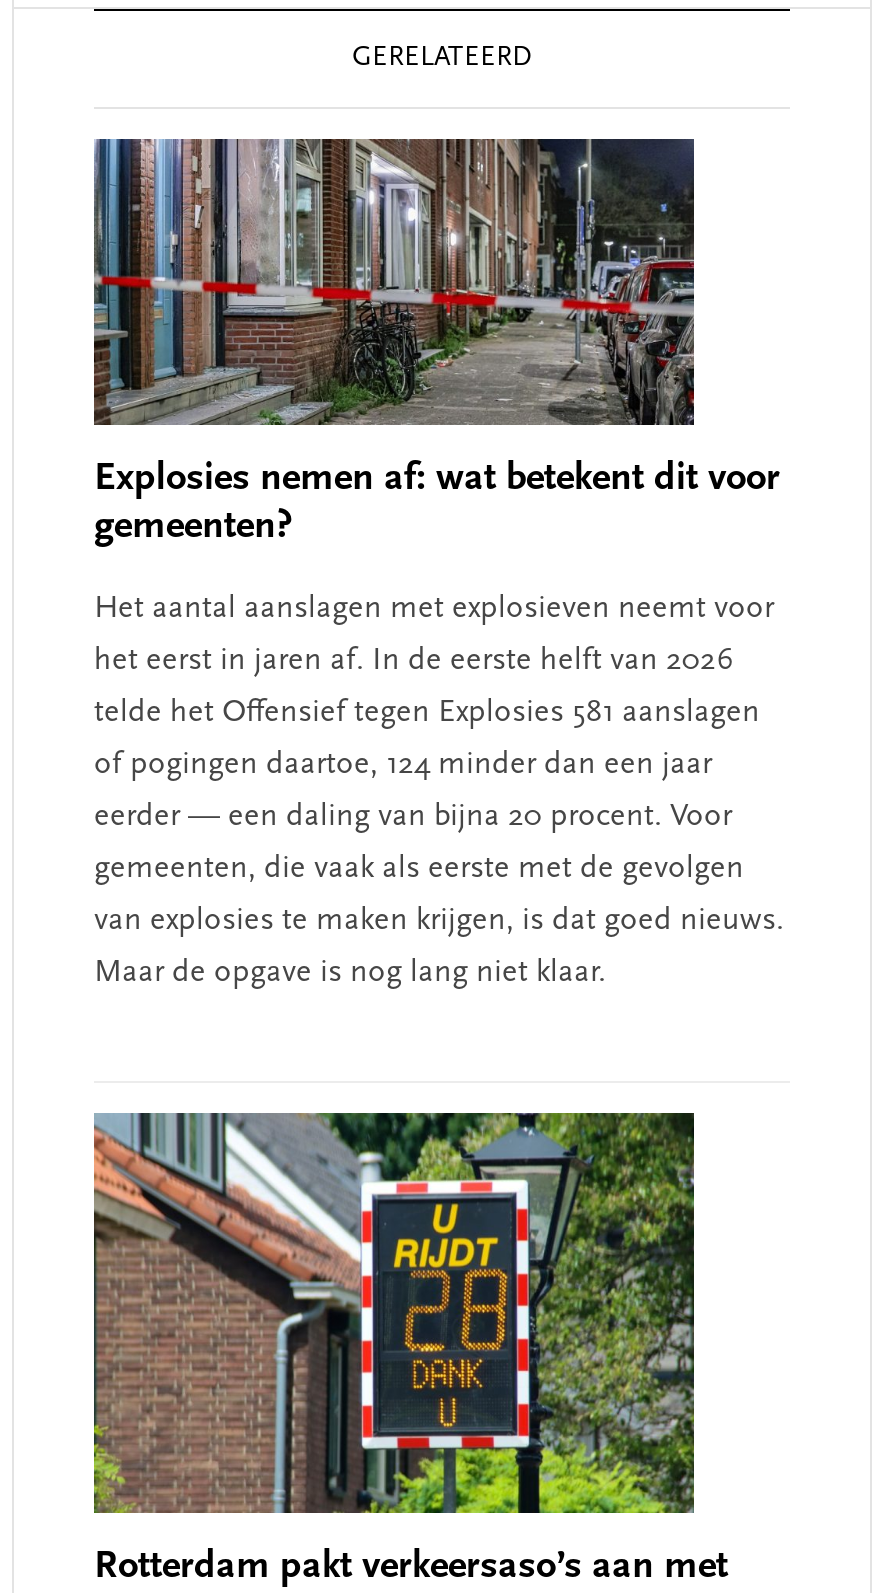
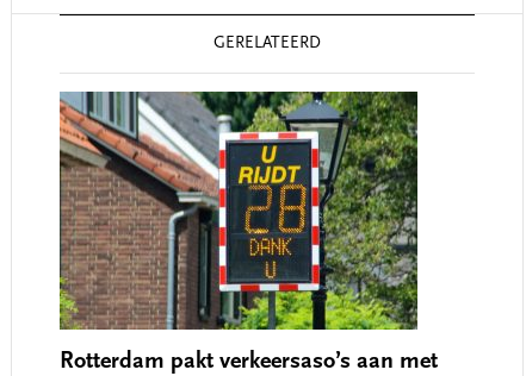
[92,137,784,990] [image] | Explosies nemen af: wat betekent dit voor | gemeenten? | Het aantal aanslagen met explosieven neemt voor | het eerst in jaren af. In de eerste helft van 2026 | telde het Offensief tegen Explosies 581 aanslagen | of pogingen daartoe, 124 minder dan een jaar | eerder — een daling van bijna 20 procent. Voor | gemeenten, die vaak als eerste met de gevolgen | van explosies te maken krijgen, is dat goed nieuws. | Maar de opgave is nog lang niet klaar. -> none

